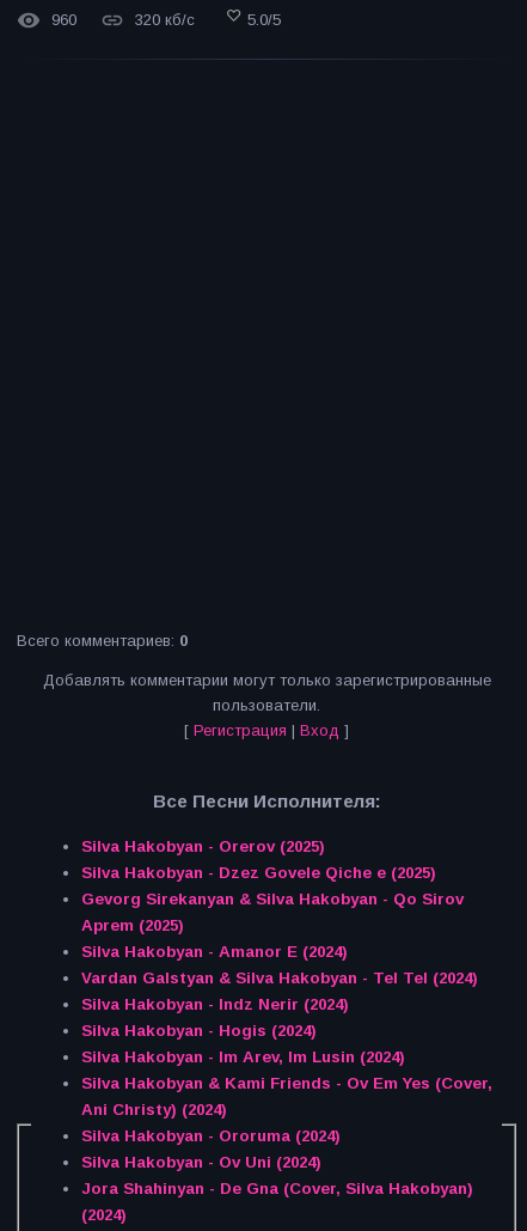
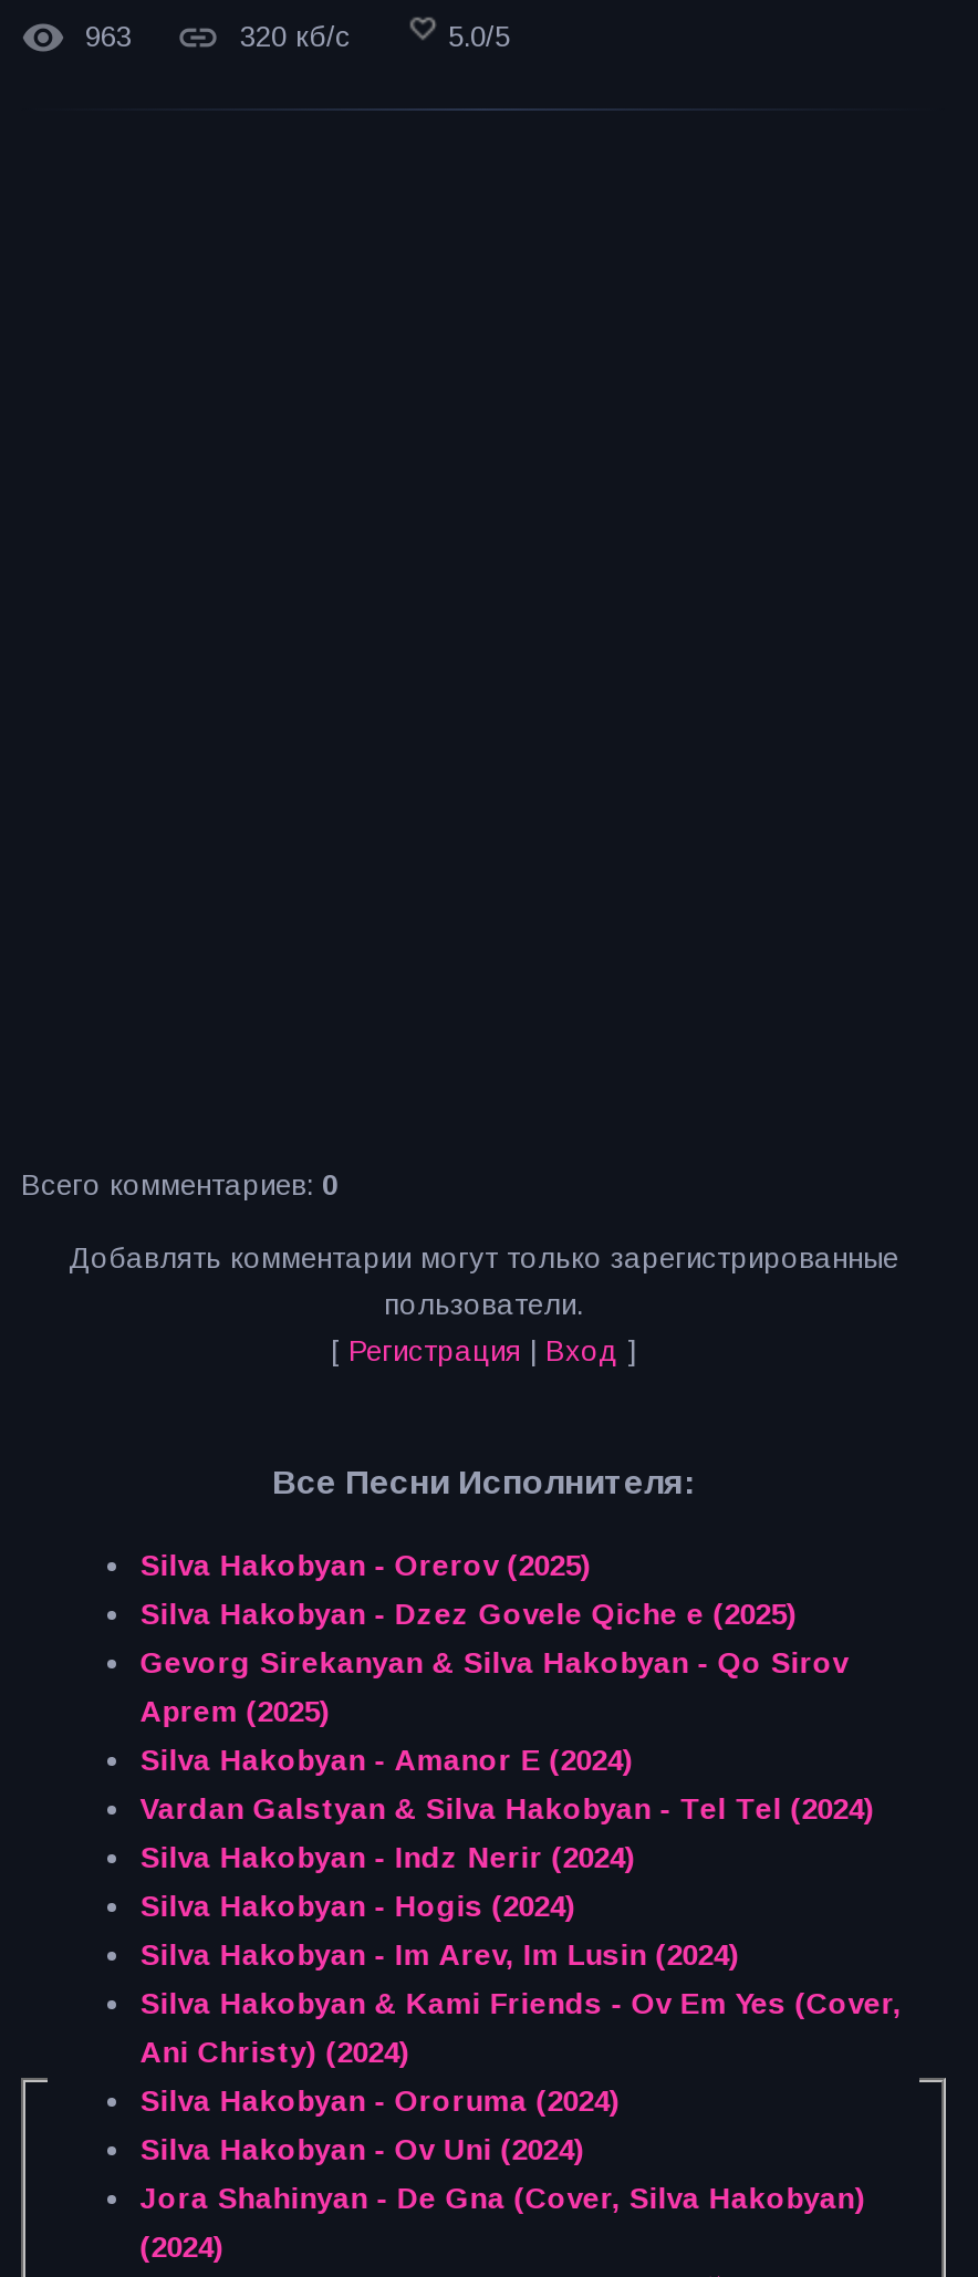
[51,11,76,29] 960 -> [85,20,132,53] 963

